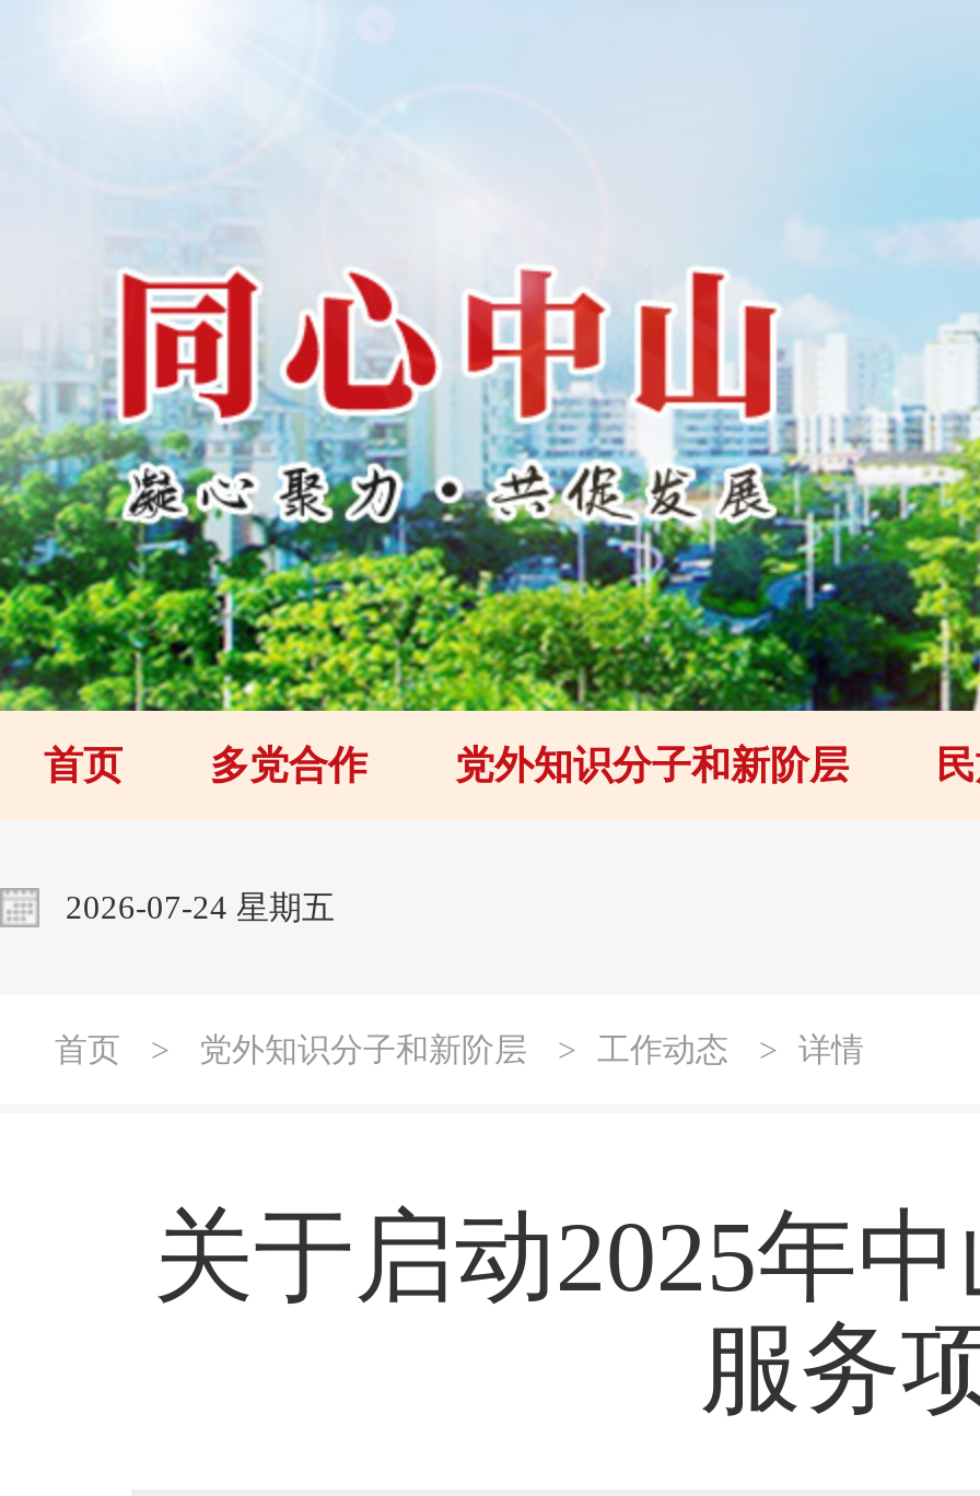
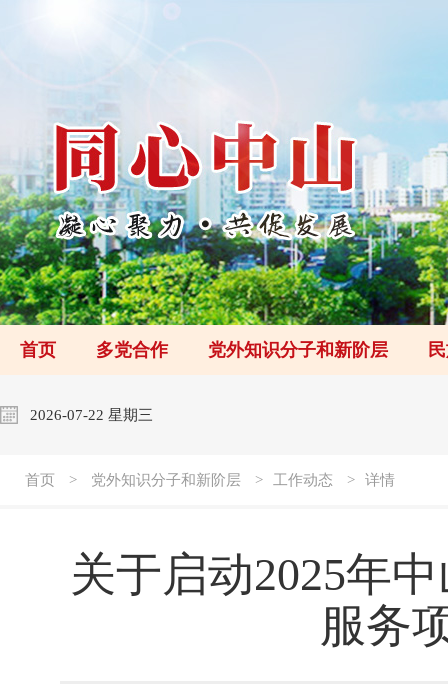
[66,890,335,925] 2026-07-24 星期五 -> [30,407,153,423] 2026-07-22 星期三

